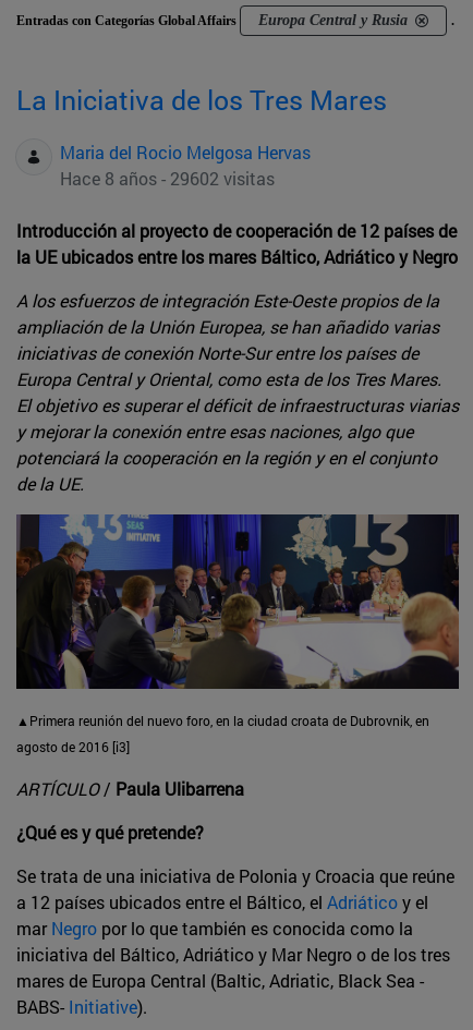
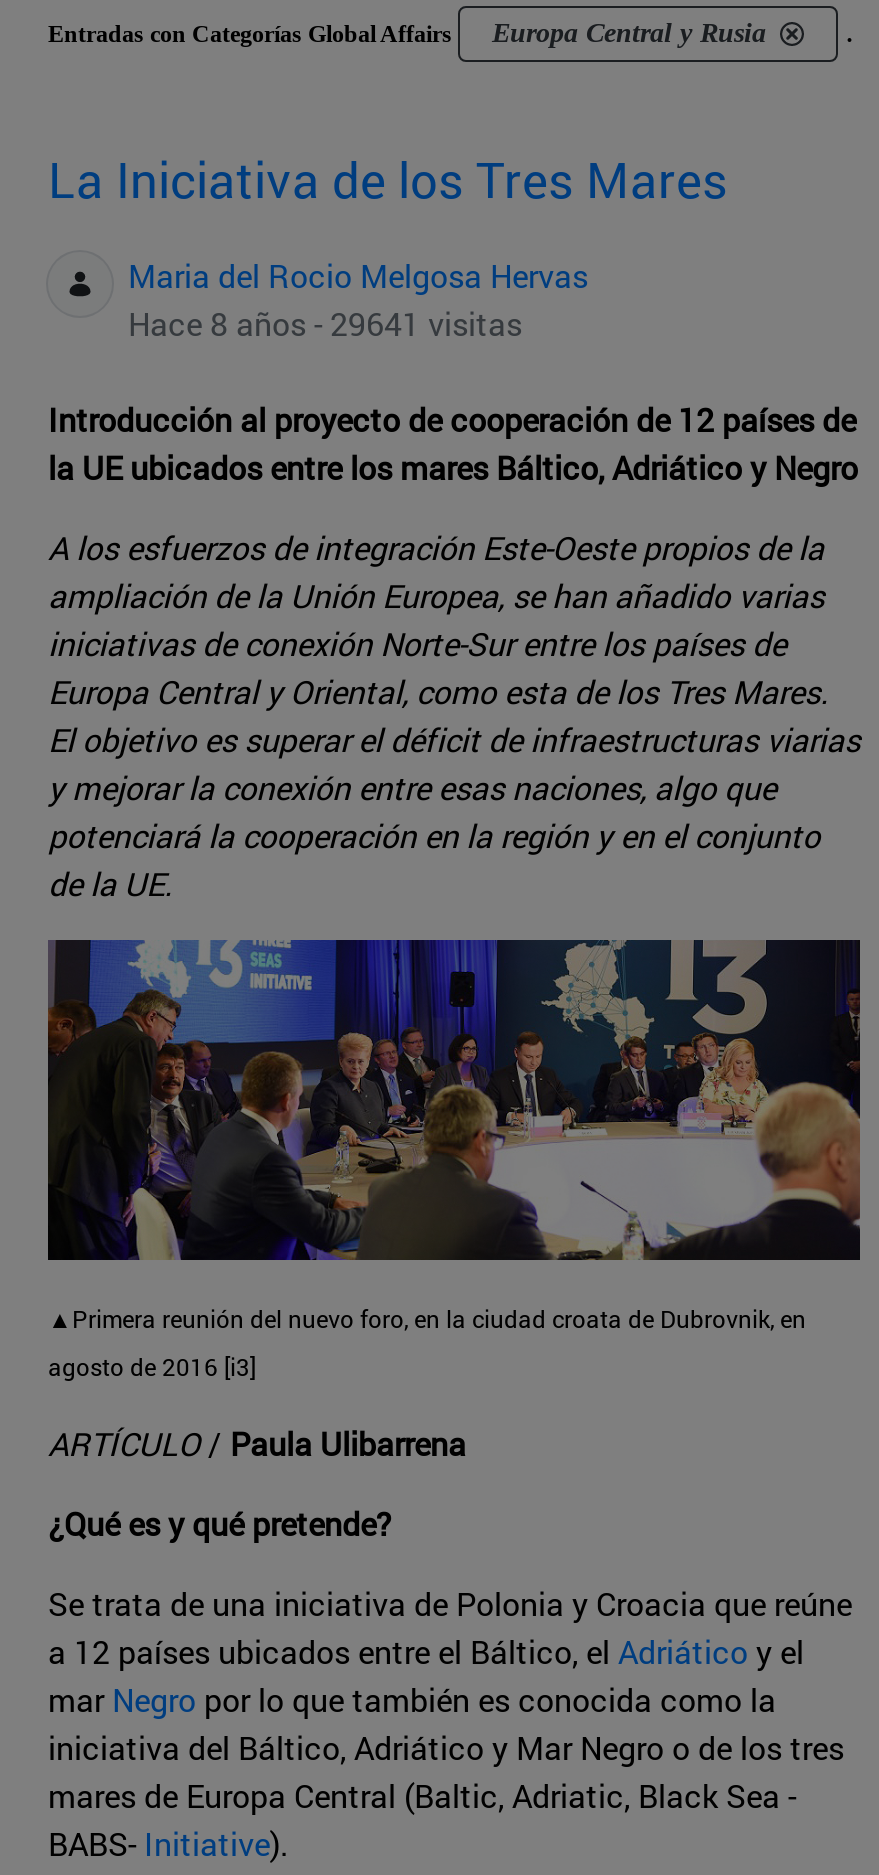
[60,167,275,190] Hace 8 años - 29602 visitas -> [128,303,522,345] Hace 8 años - 29641 visitas

